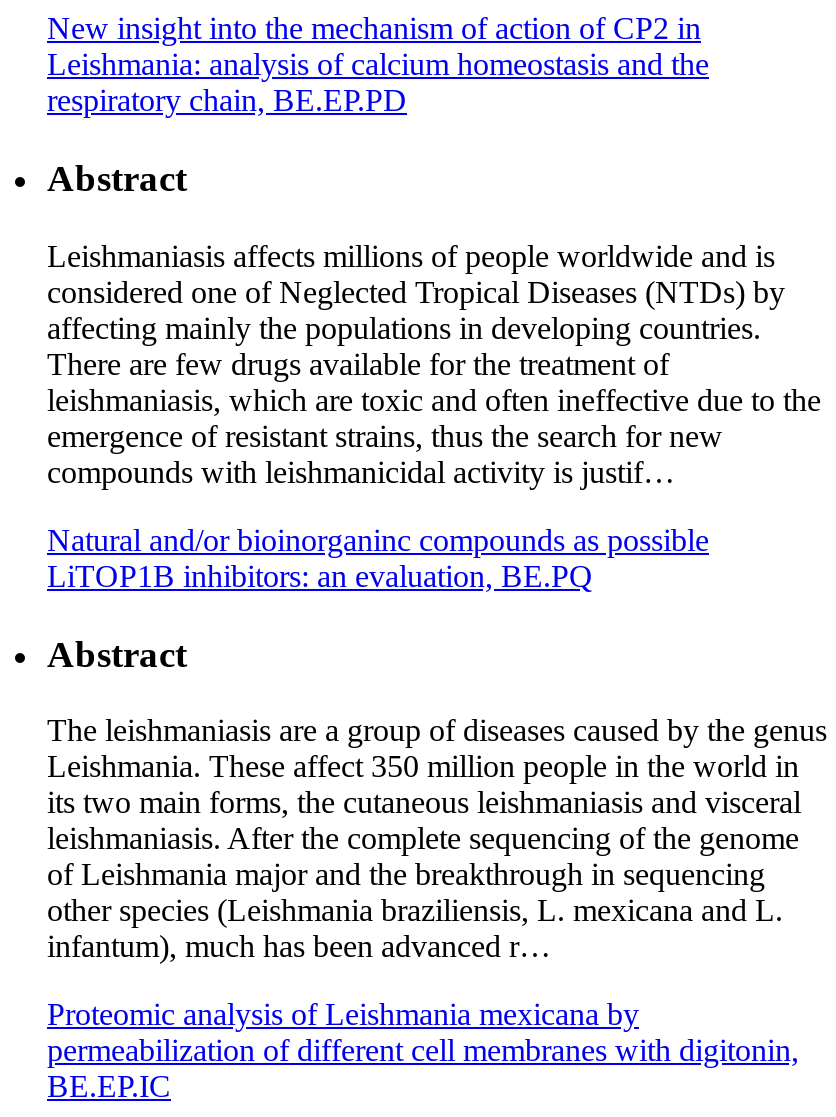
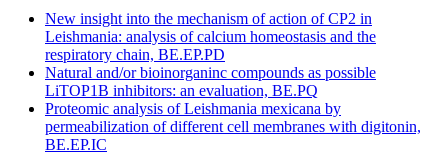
[47,157,821,489] Abstract | Leishmaniasis affects millions of people worldwide and is | considered one of Neglected Tropical Diseases (NTDs) by | affecting mainly the populations in developing countries. | There are few drugs available for the treatment of | leishmaniasis, which are toxic and often ineffective due to the | emergence of resistant strains, thus the search for new | compounds with leishmanicidal activity is justif… -> none
[47,632,827,964] Abstract | The leishmaniasis are a group of diseases caused by the genus | Leishmania. These affect 350 million people in the world in | its two main forms, the cutaneous leishmaniasis and visceral | leishmaniasis. After the complete sequencing of the genome | of Leishmania major and the breakthrough in sequencing | other species (Leishmania braziliensis, L. mexicana and L. | infantum), much has been advanced r… -> none

